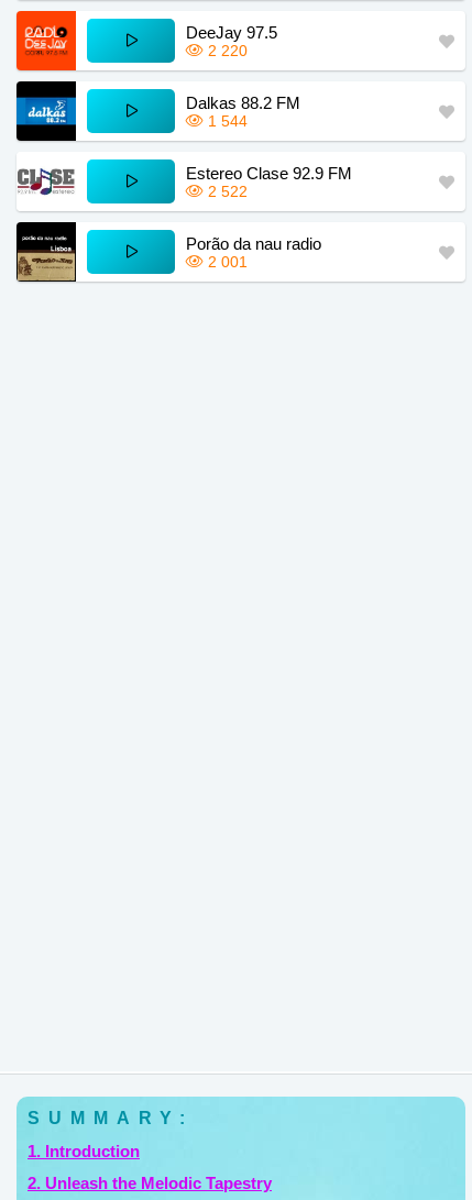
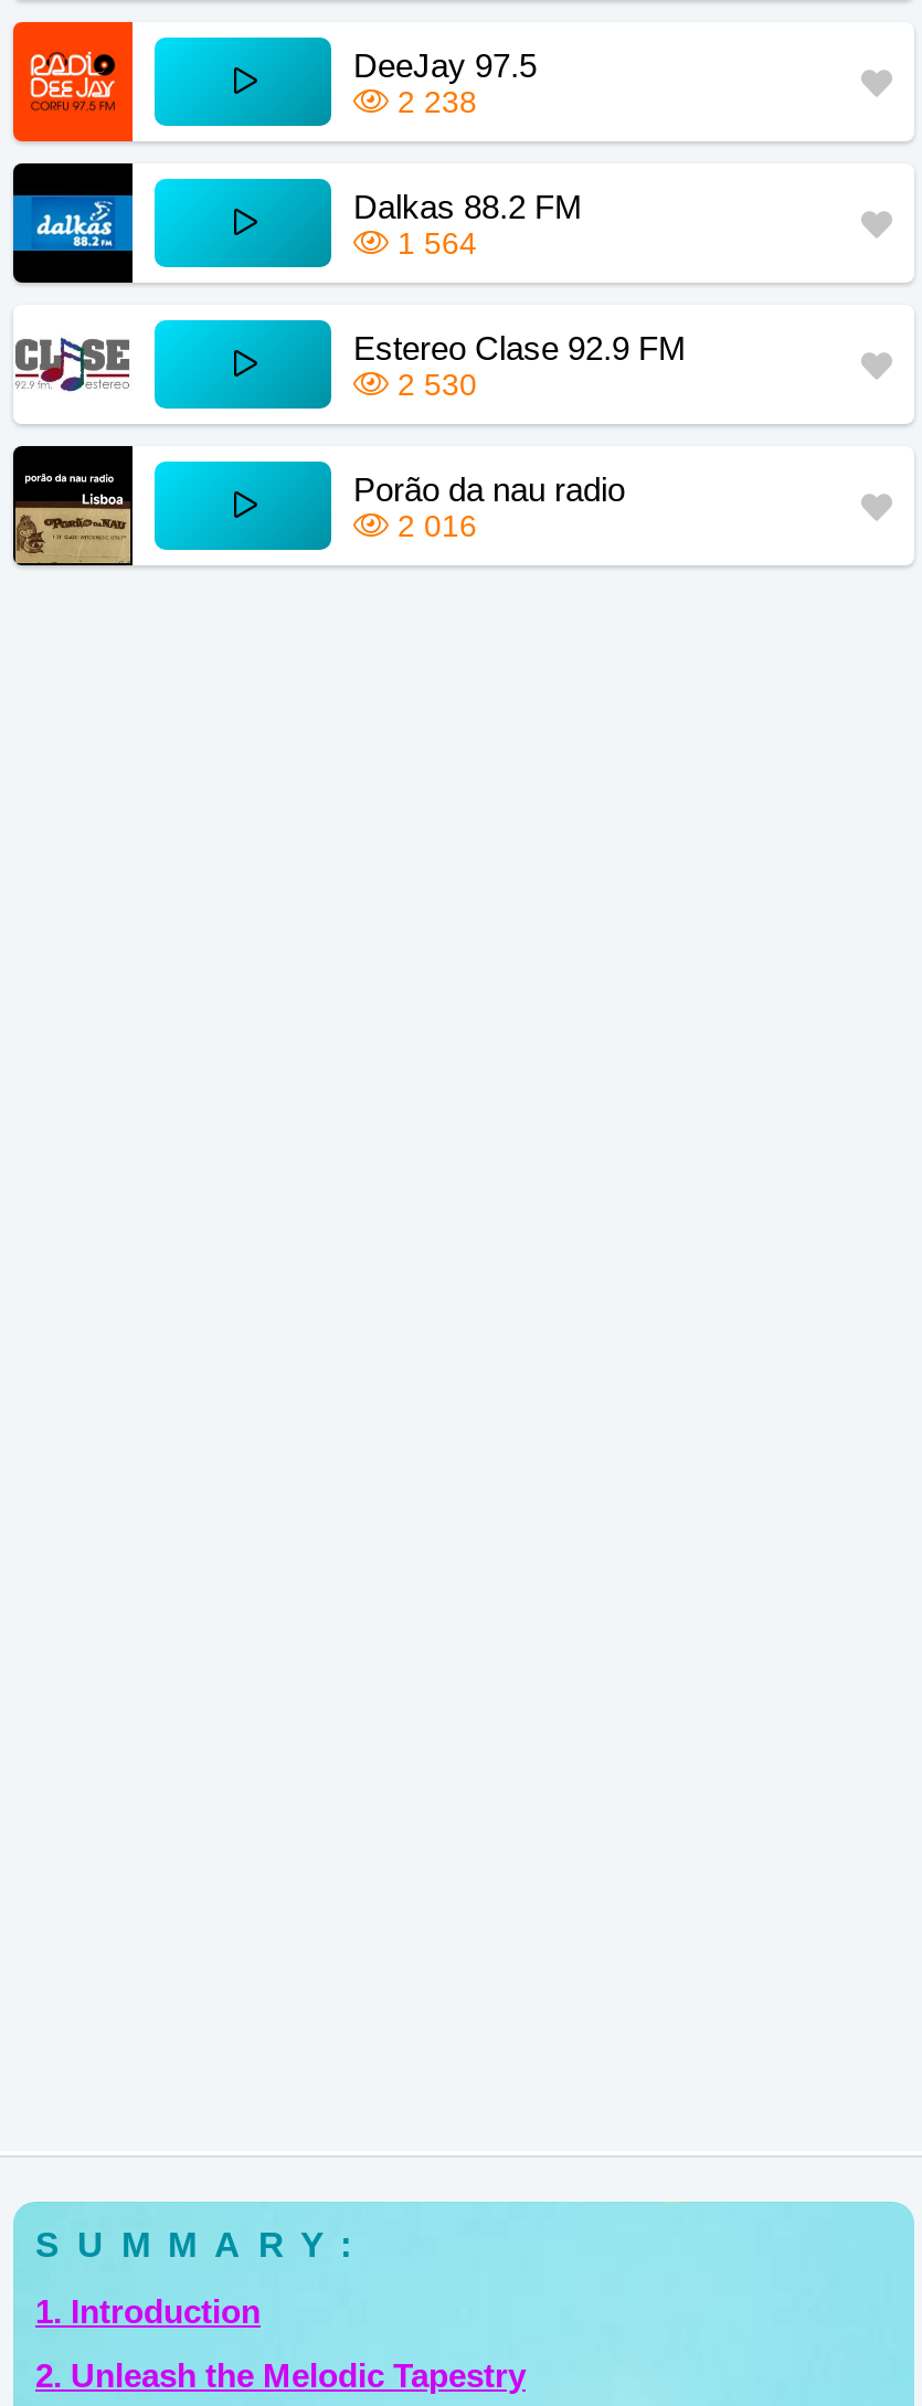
[204,41,248,59] 2 220 -> [389,83,477,118] 2 238
[204,112,248,129] 1 544 -> [389,224,477,259] 1 564
[204,182,248,200] 2 522 -> [389,365,477,401] 2 530
[204,252,248,270] 2 001 -> [389,507,477,542] 2 016

